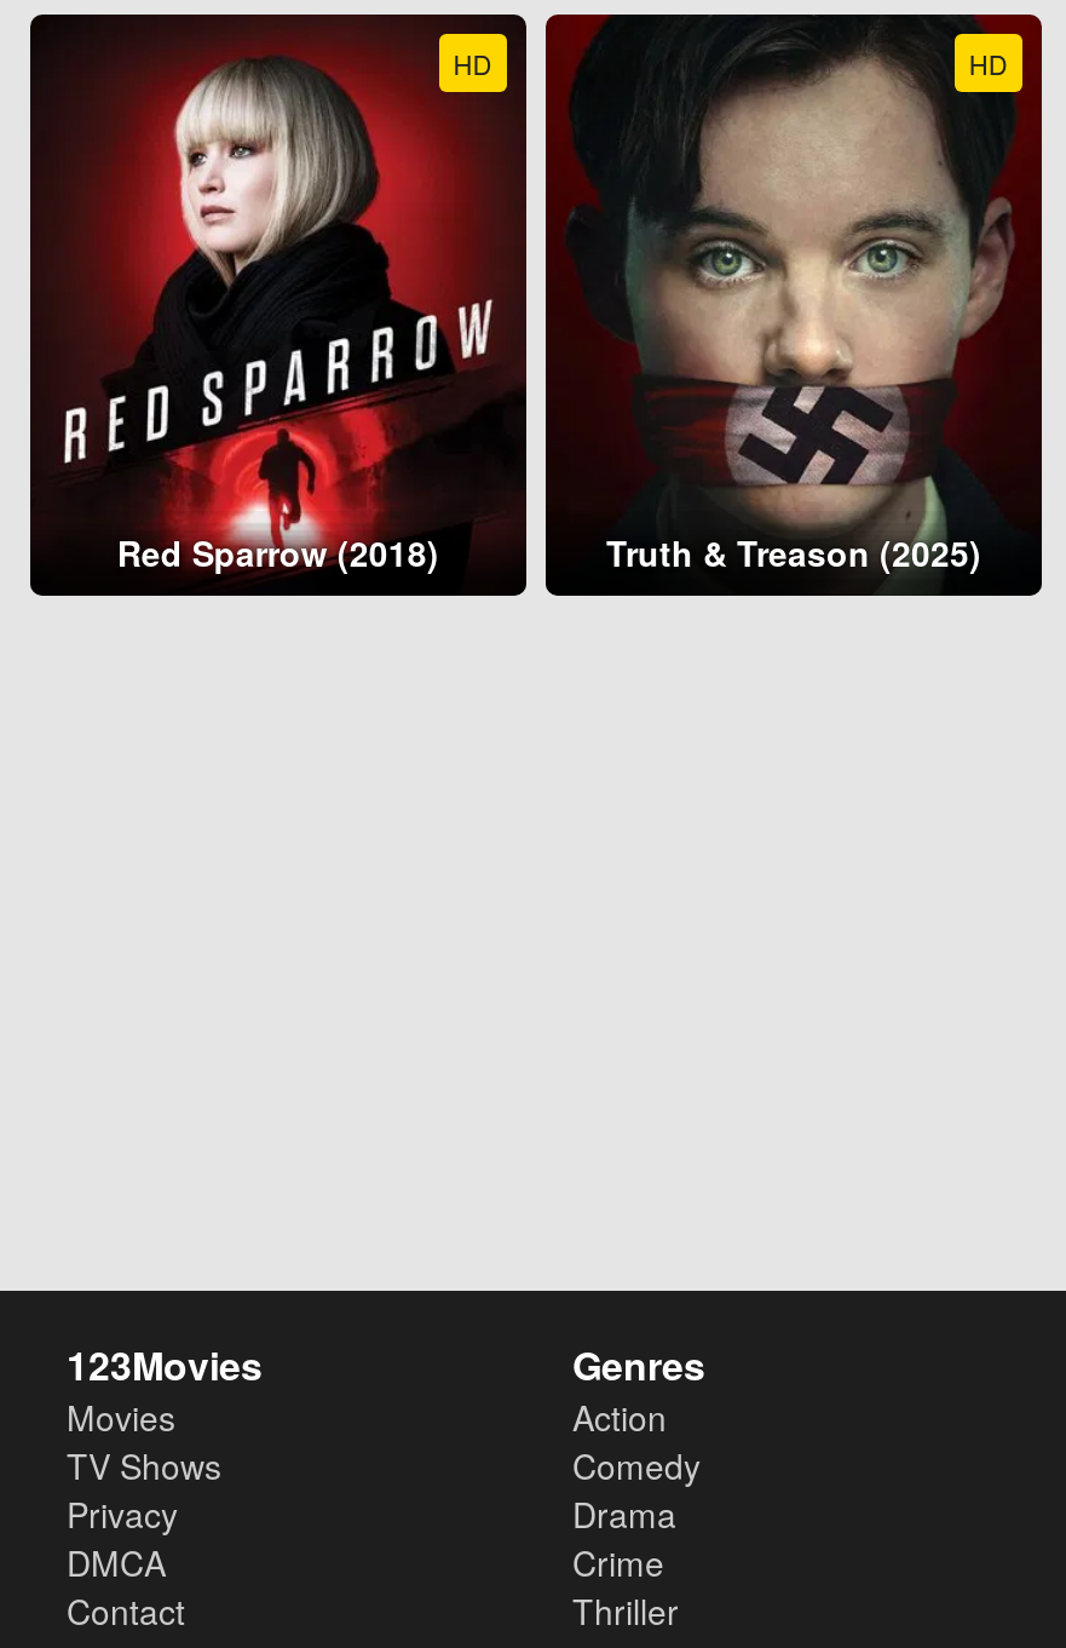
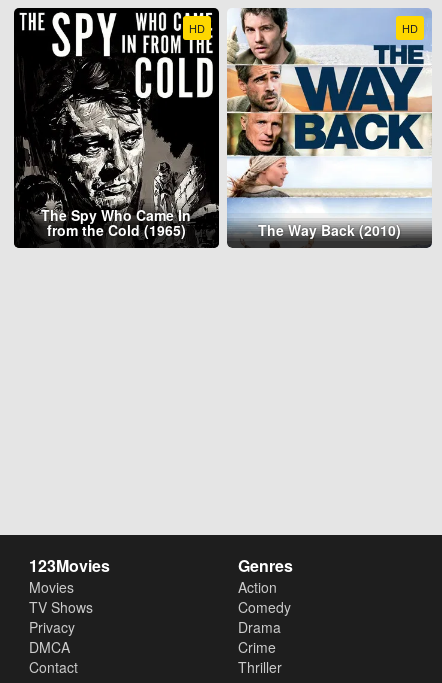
[30,15,526,576] [image] | Red Sparrow (2018) -> [15,8,219,240] [image] | The Spy Who Came In | from the Cold (1965)
[543,12,1044,593] [image] | Truth & Treason (2025) -> [226,8,432,248] [image] | The Way Back (2010)

